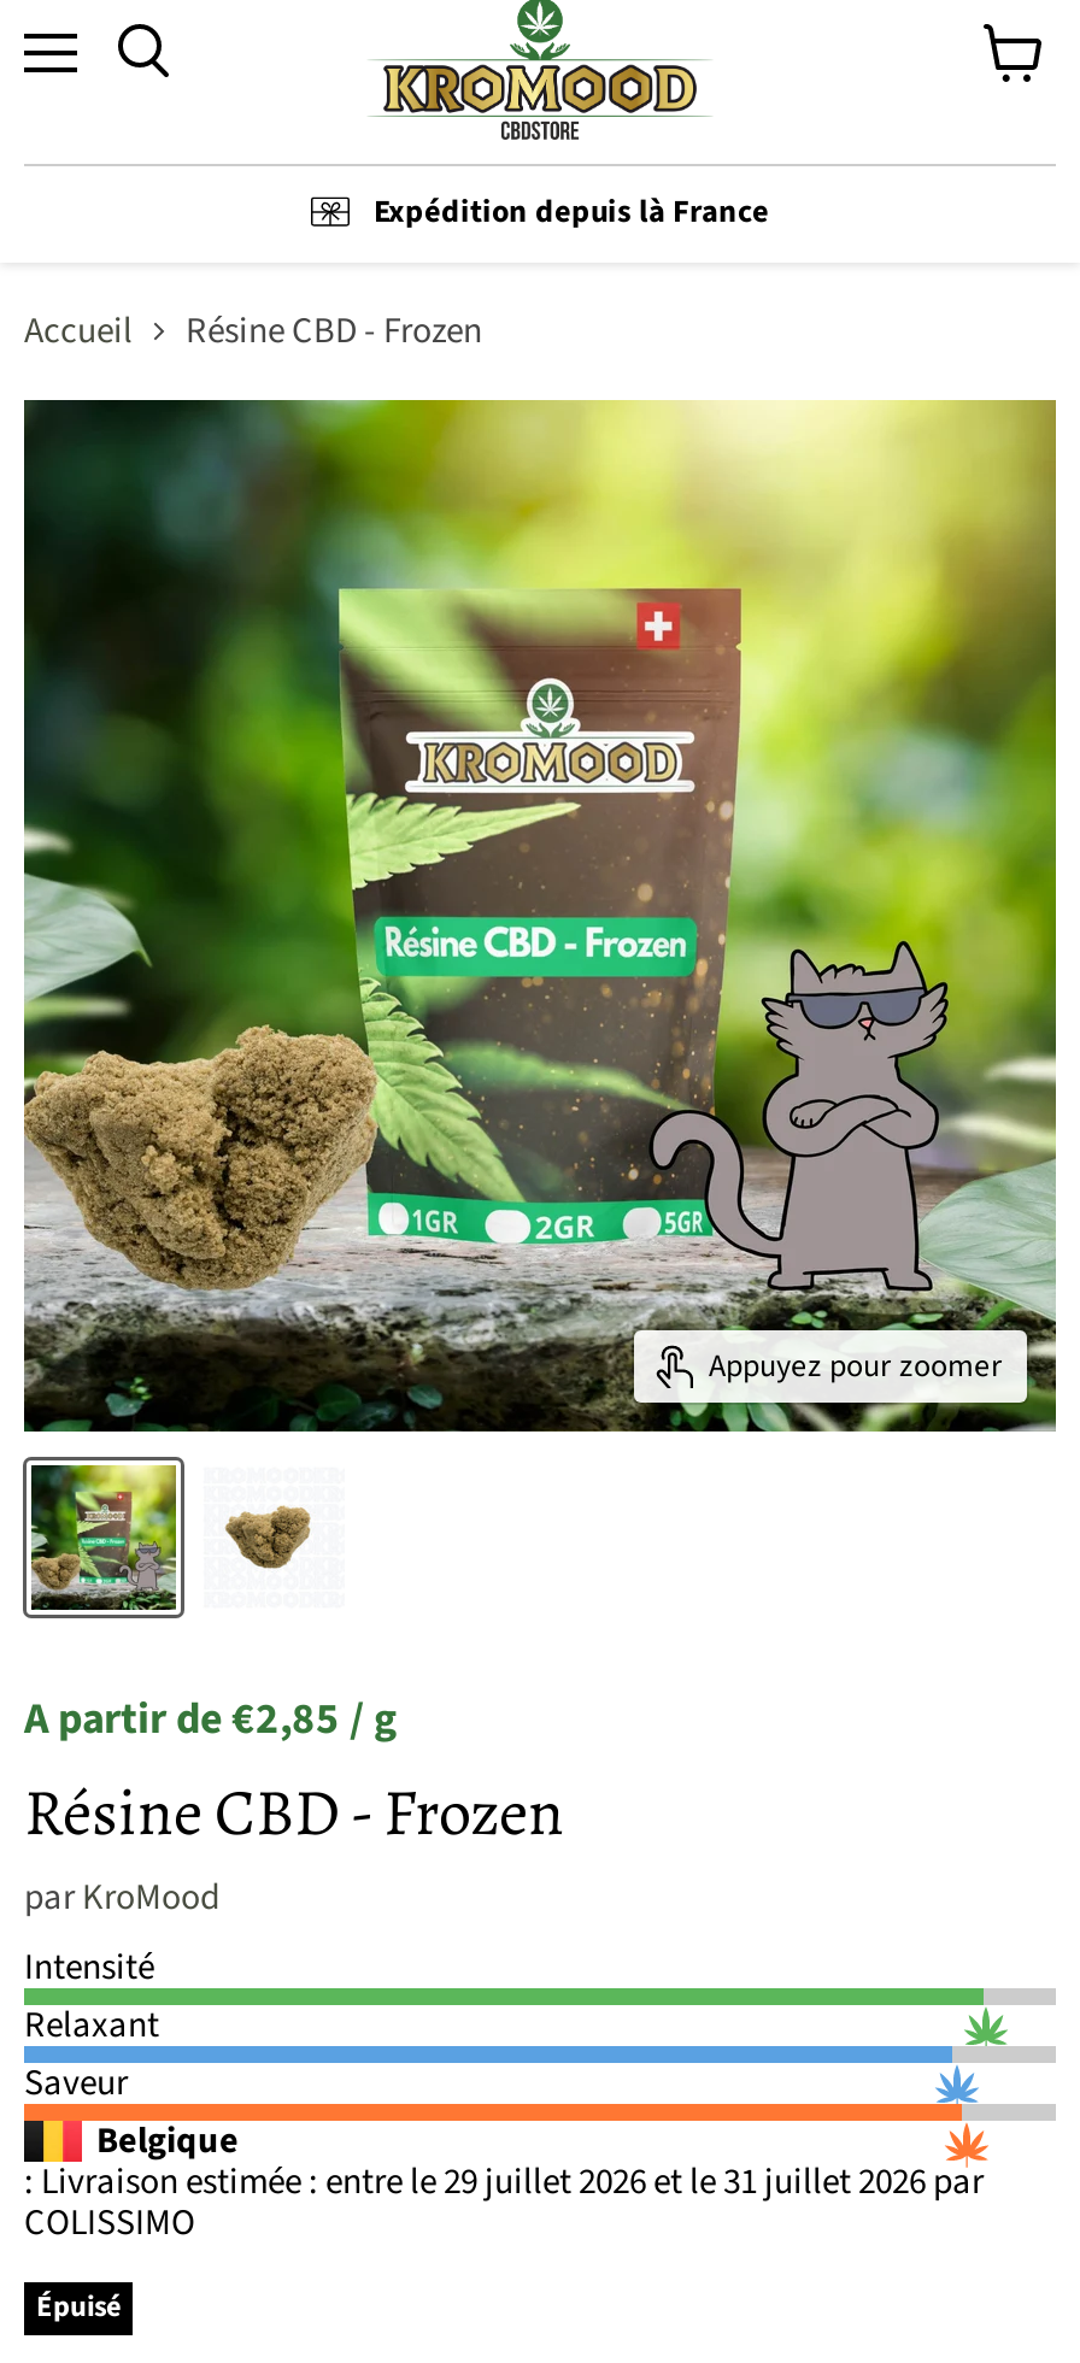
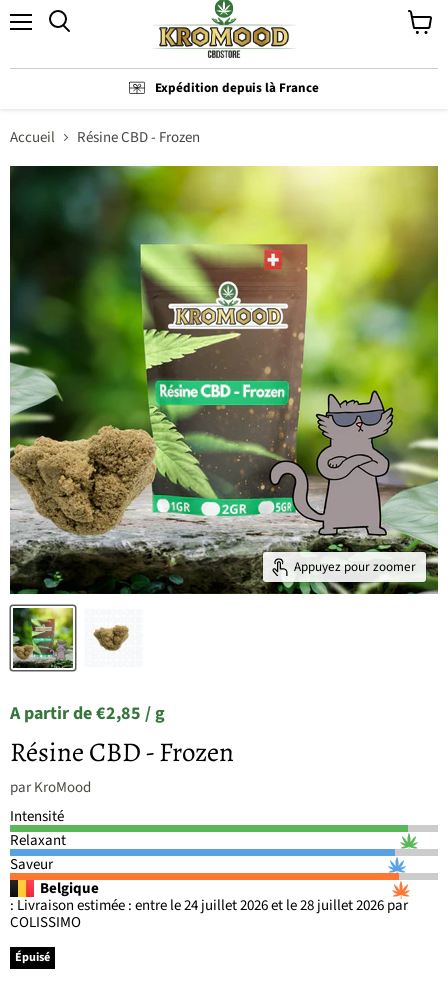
[24,2158,984,2208] : Livraison estimée : entre le 29 juillet 2026 et le 31 juillet 2026 par -> [10,895,408,916] : Livraison estimée : entre le 24 juillet 2026 et le 28 juillet 2026 par

